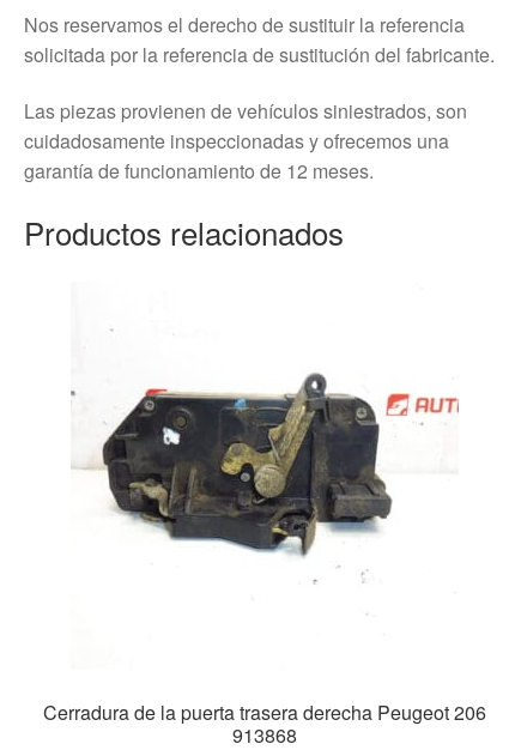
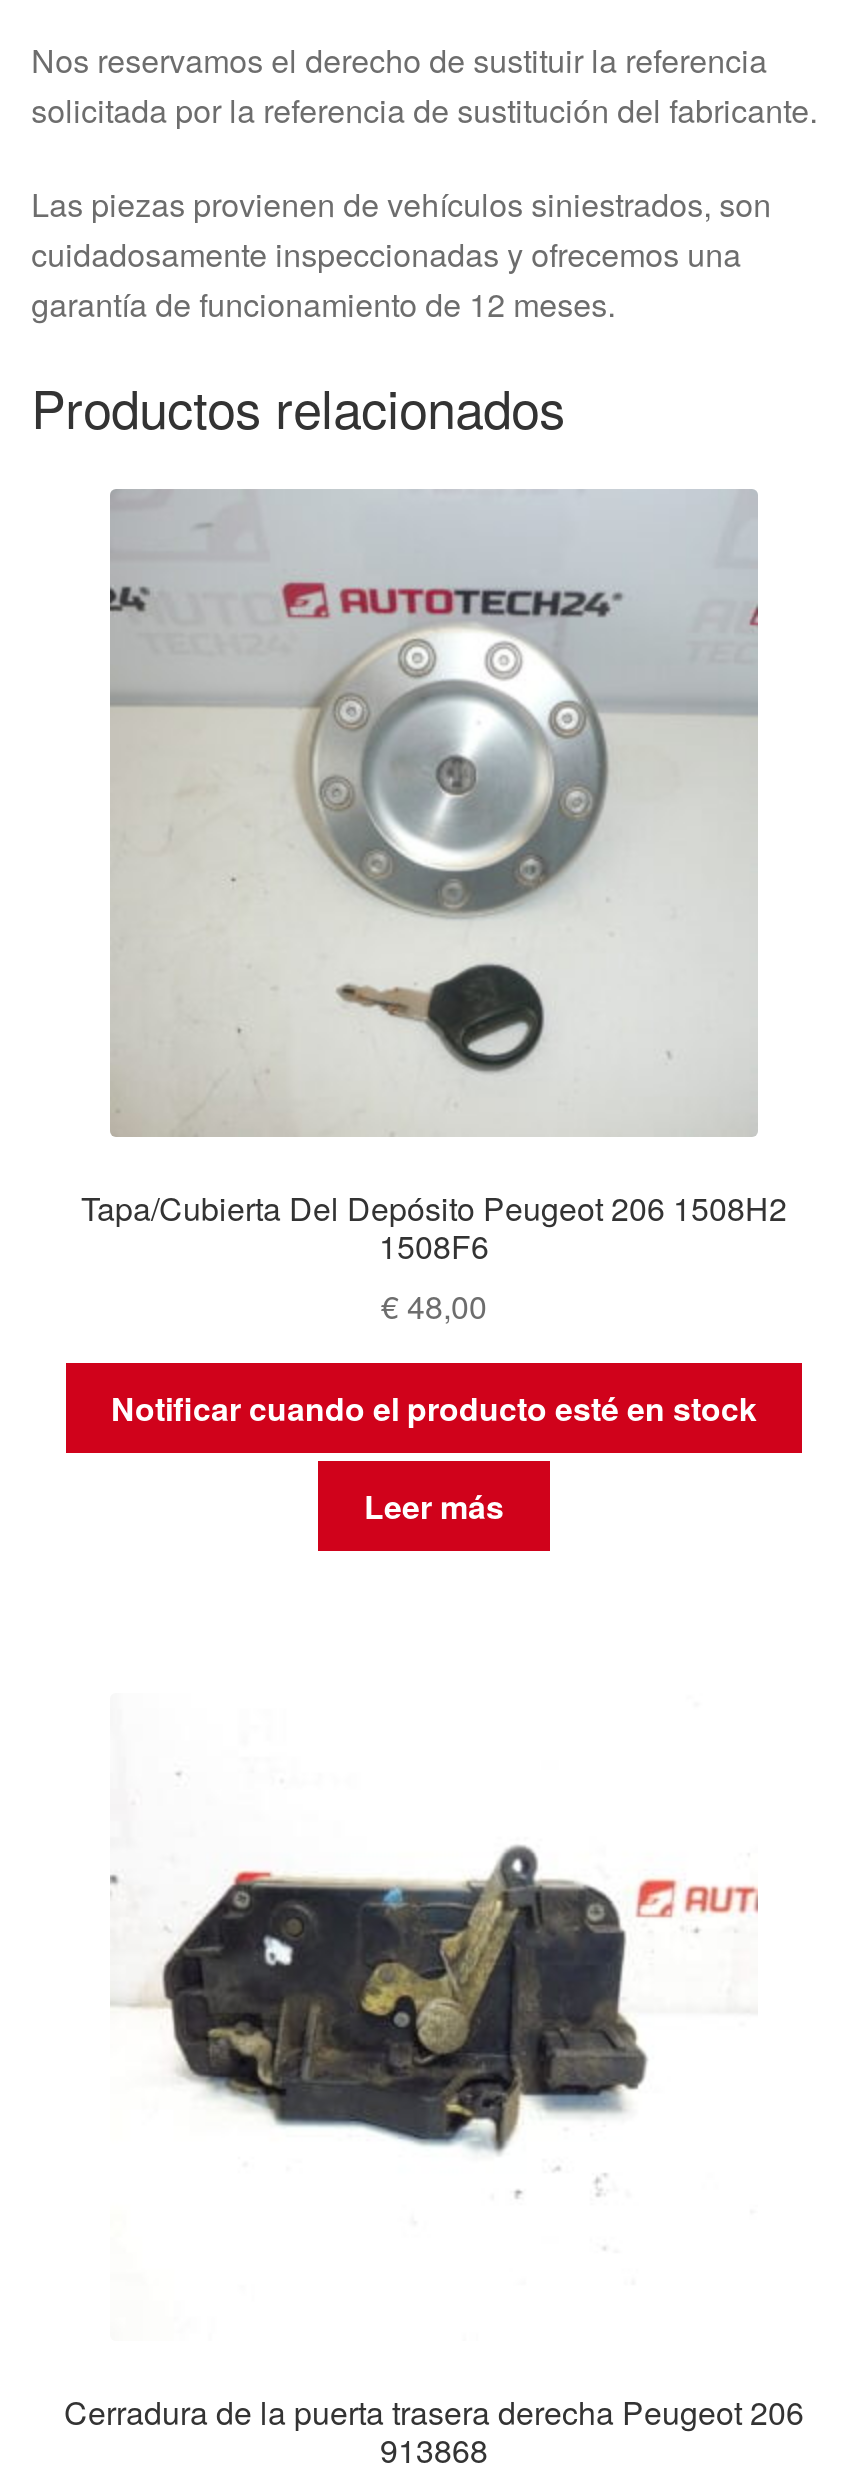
none -> [64,1361,804,1555] [image]
none -> [81,489,787,1528] [image] | Tapa/Cubierta Del Depósito Peugeot 206 1508H2 | 1508F6 | €48,00 | Notificar cuando el producto esté en stock | Leer más

